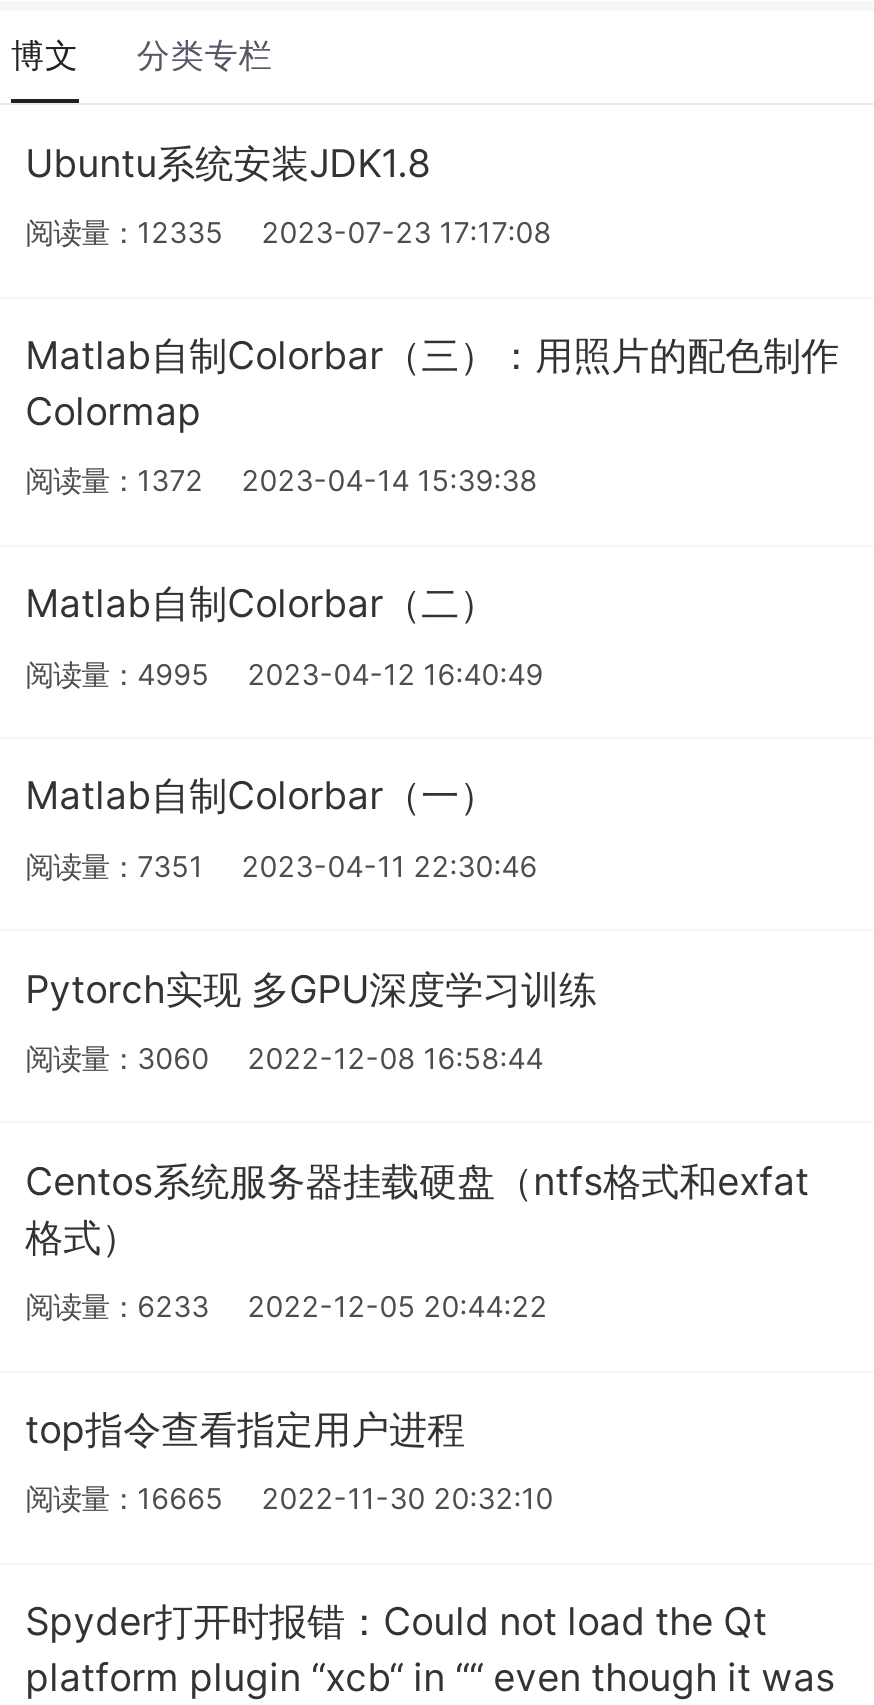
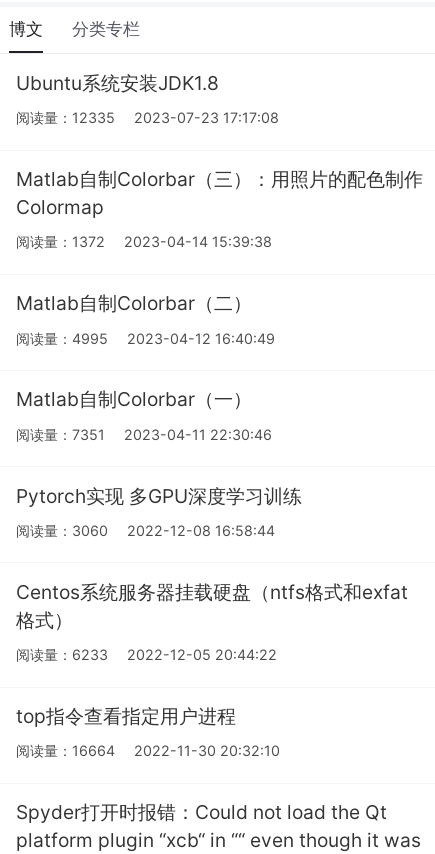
[25,1482,553,1516] 阅读量：16665 2022-11-30 20:32:10 -> [16,742,280,759] 阅读量：16664 2022-11-30 20:32:10

